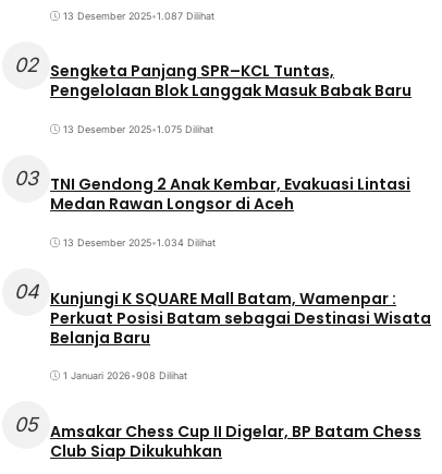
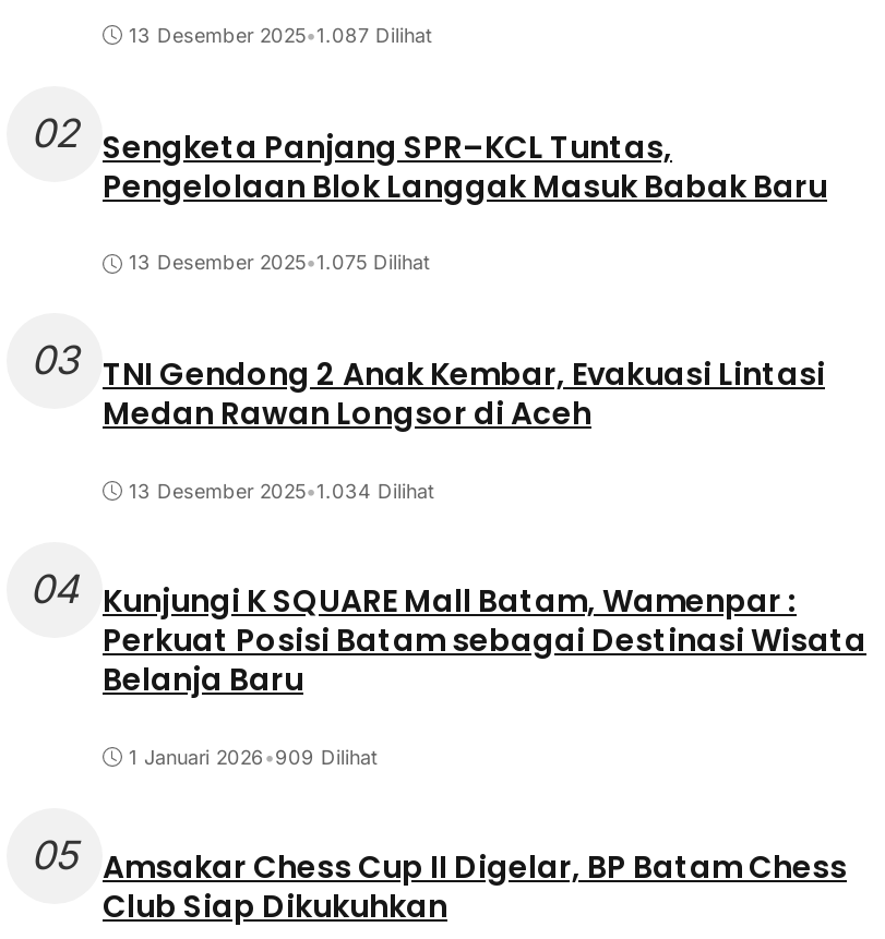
[63,370,187,382] 1 Januari 2026 •908 Dilihat -> [129,744,378,768] 1 Januari 2026 •909 Dilihat

